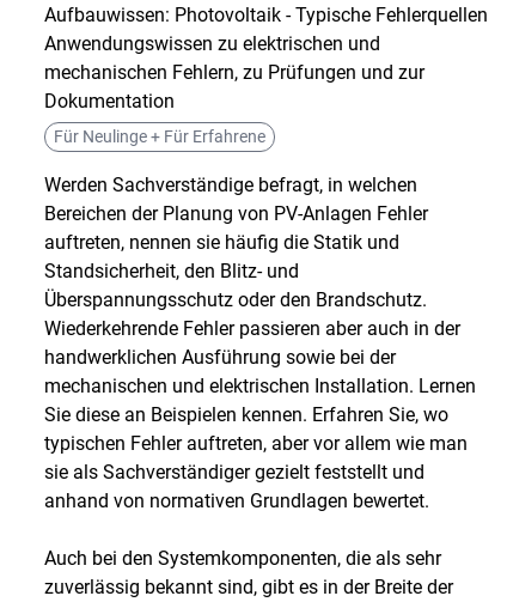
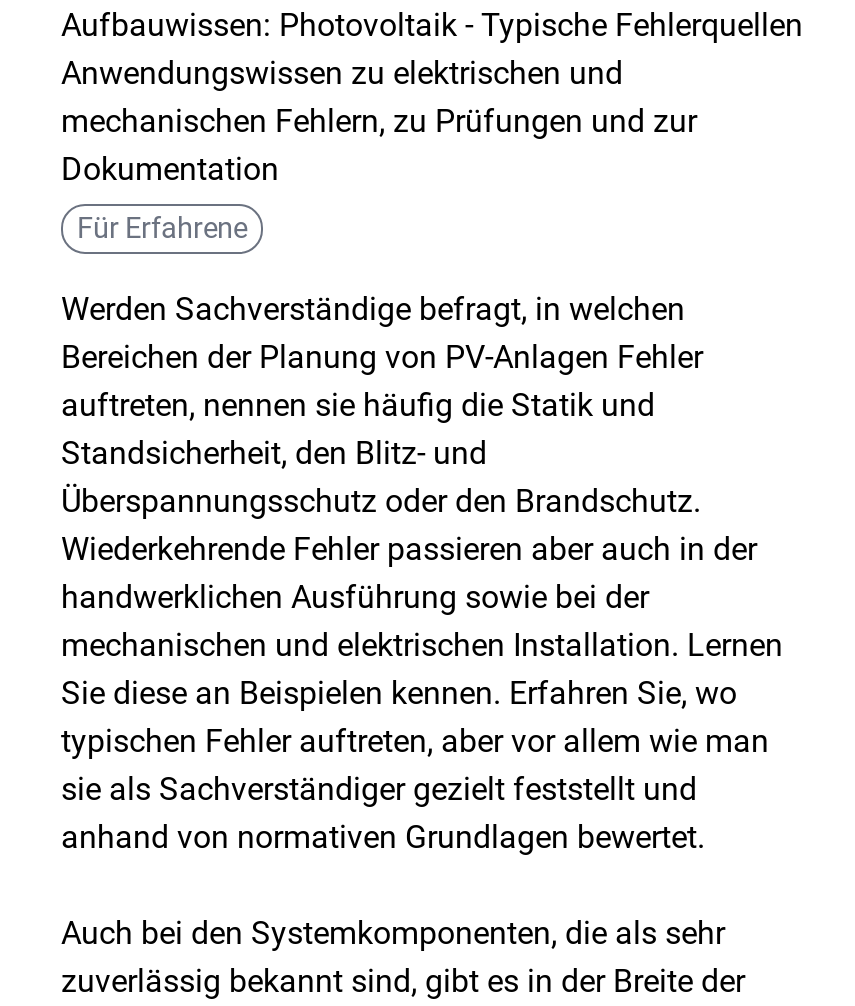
[54,127,265,147] Für Neulinge + Für Erfahrene -> [77,212,247,246] Für Erfahrene

